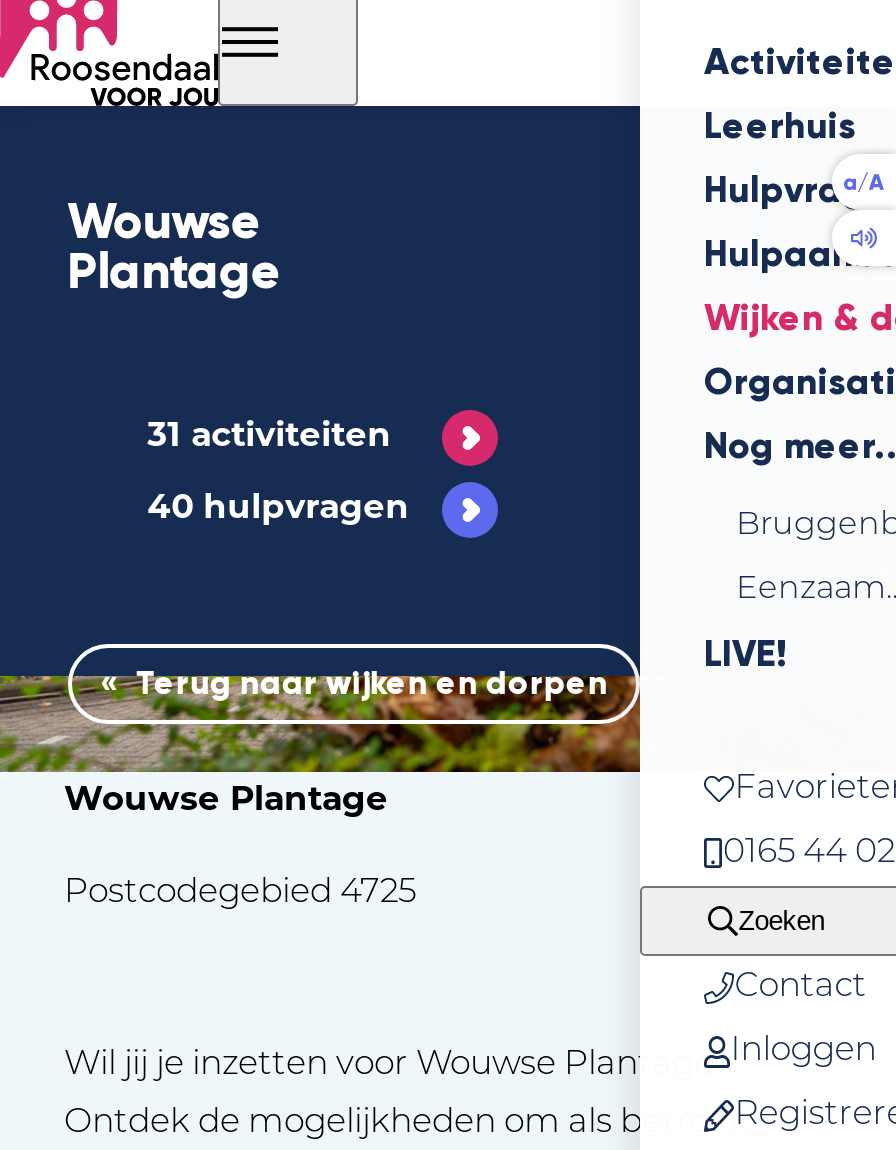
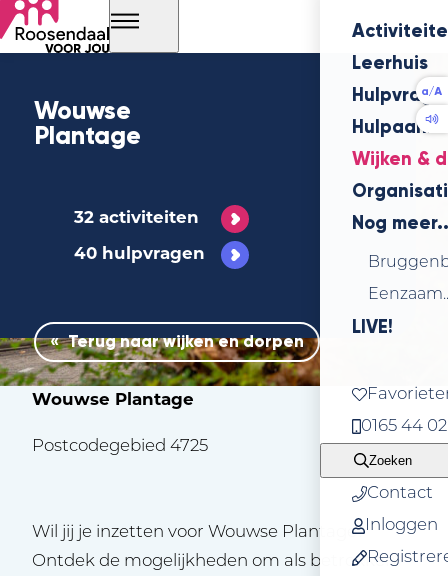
[147,420,391,454] 31 activiteiten -> [74,210,199,227] 32 activiteiten

